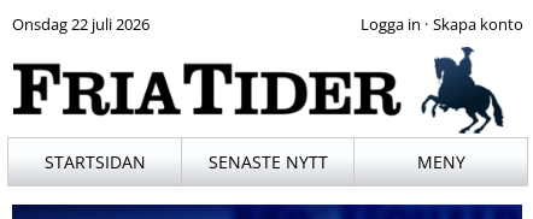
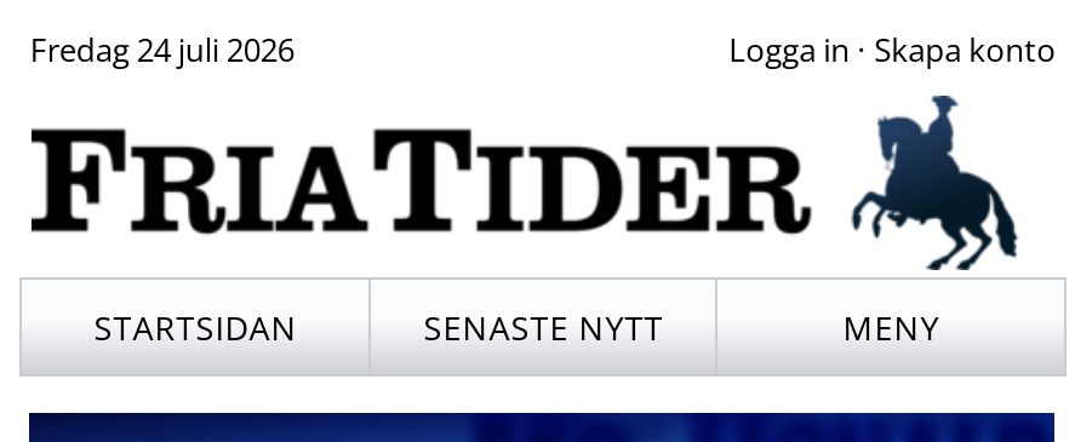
[12,14,150,35] Onsdag 22 juli 2026 -> [30,29,294,72] Fredag 24 juli 2026

